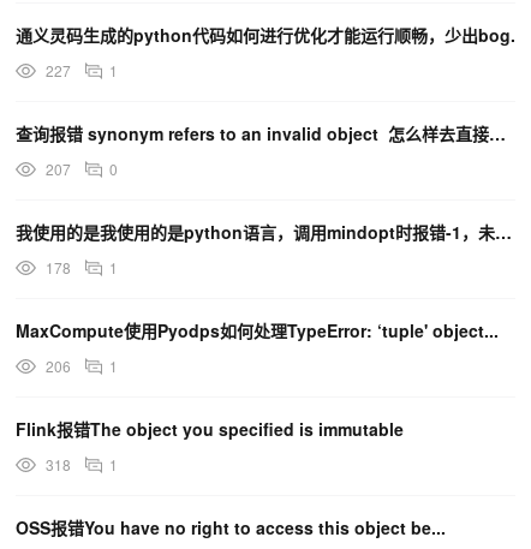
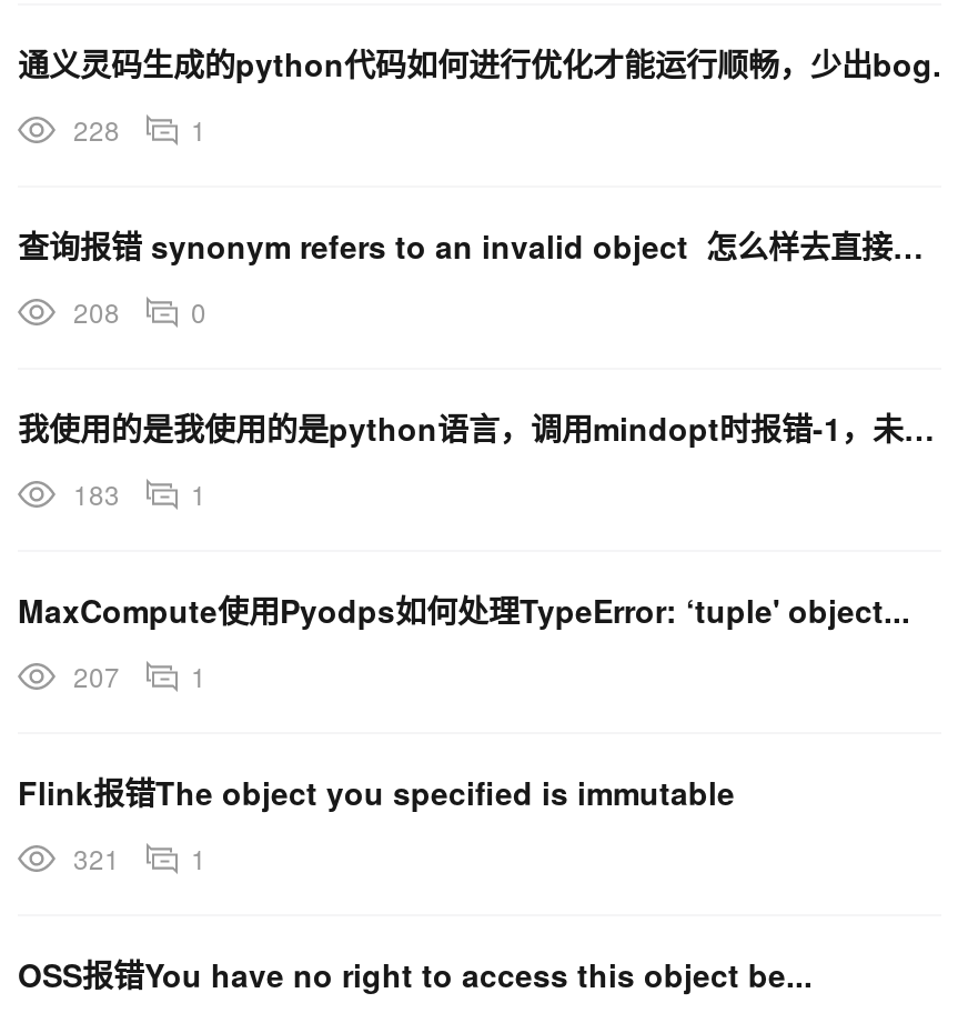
[46,60,118,80] 227 1 -> [73,110,206,148] 228 1
[46,159,118,179] 207 0 -> [73,292,206,330] 208 0
[46,257,118,278] 178 1 -> [73,474,206,512] 183 1
[46,356,118,376] 206 1 -> [73,656,206,694] 207 1
[46,454,118,475] 318 1 -> [73,839,206,876] 321 1

